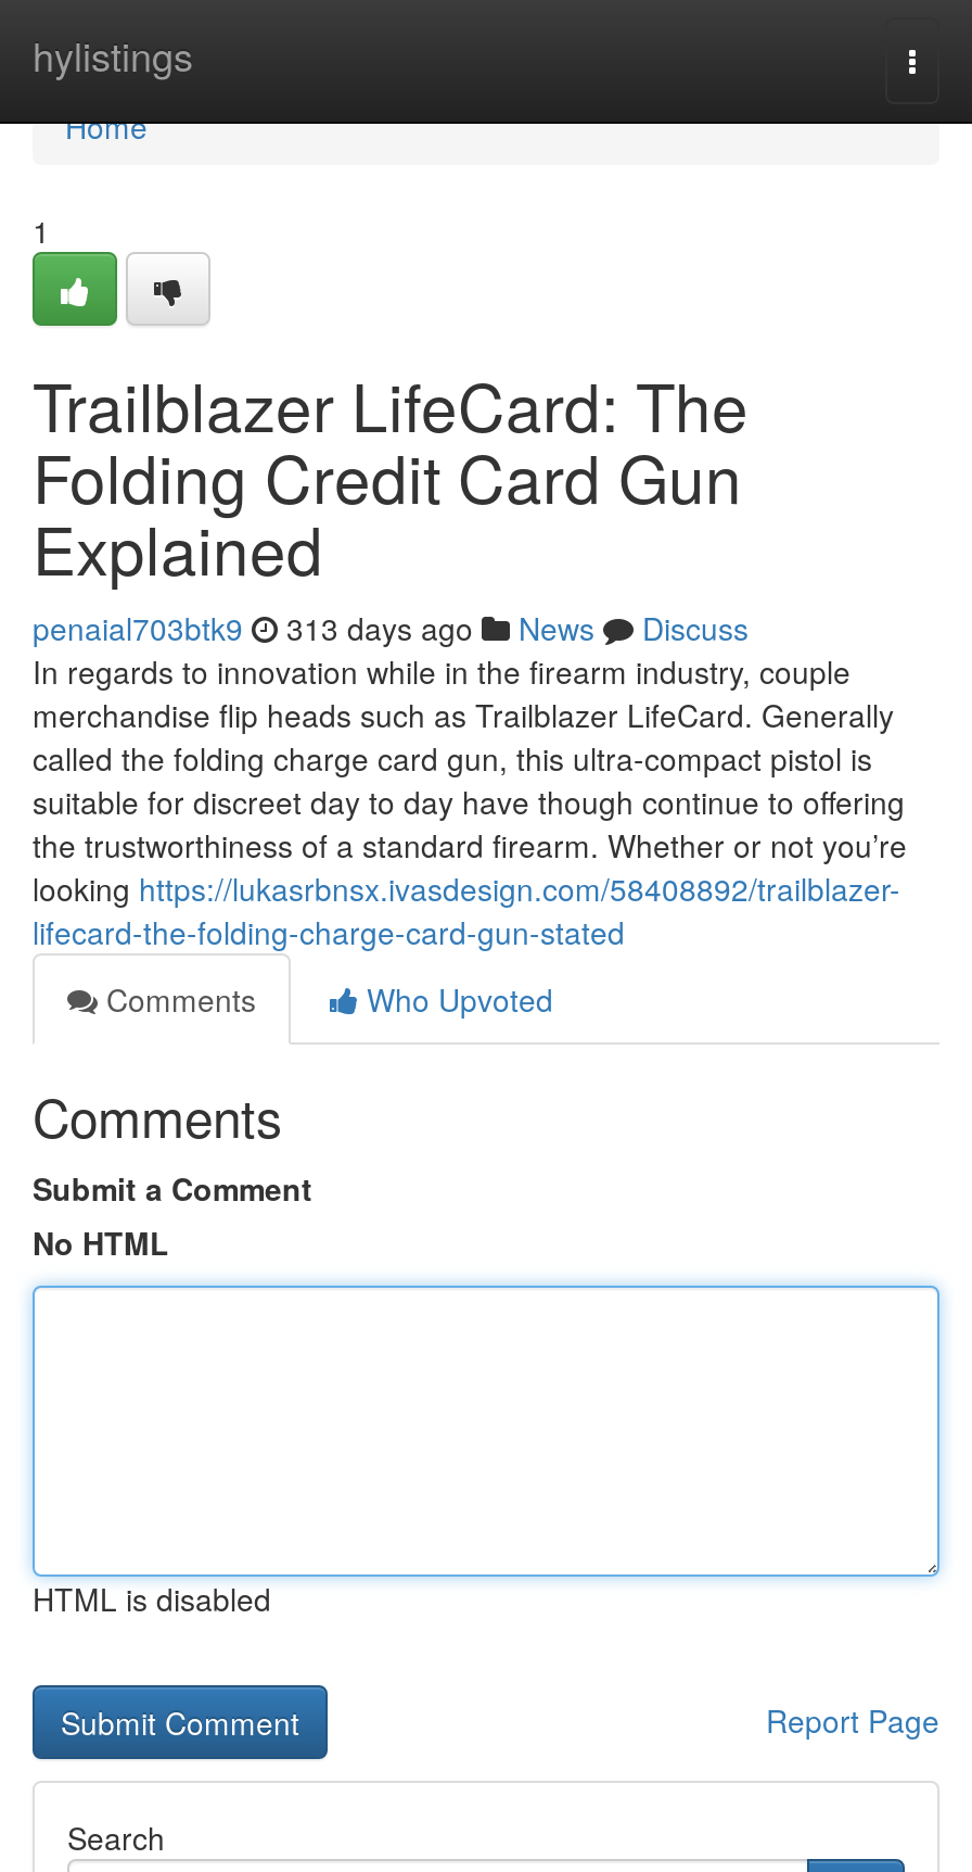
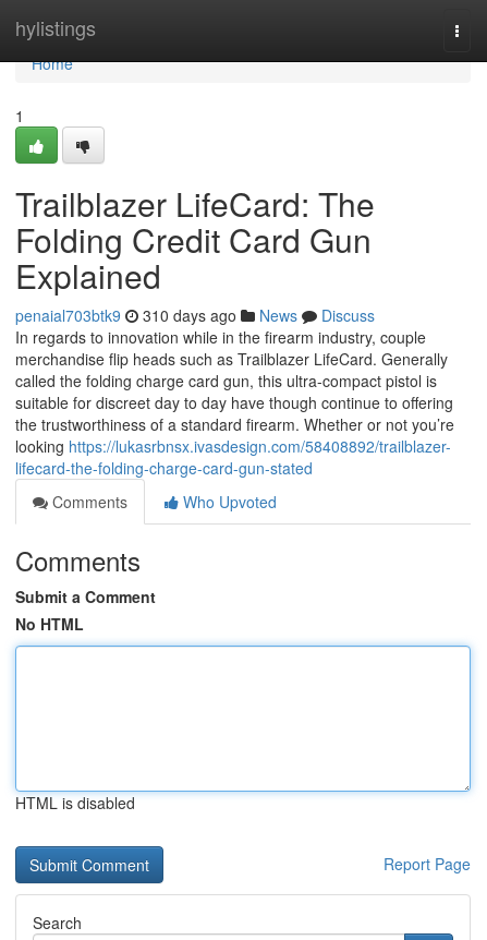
[33,606,749,649] penaial703btk9 313 days ago News Discuss -> [15,304,375,326] penaial703btk9 310 days ago News Discuss

